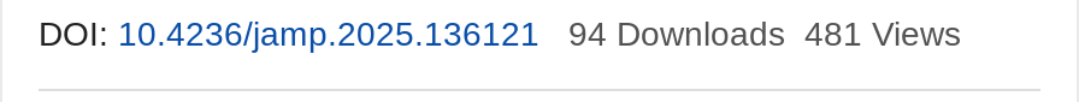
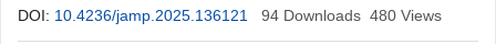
[568,14,961,53] 94 Downloads 481 Views -> [261,7,442,24] 94 Downloads 480 Views

